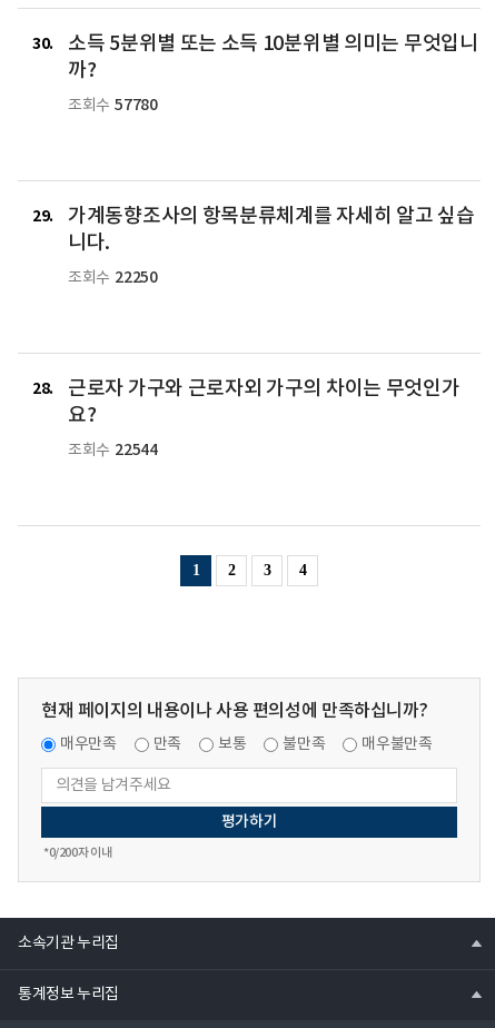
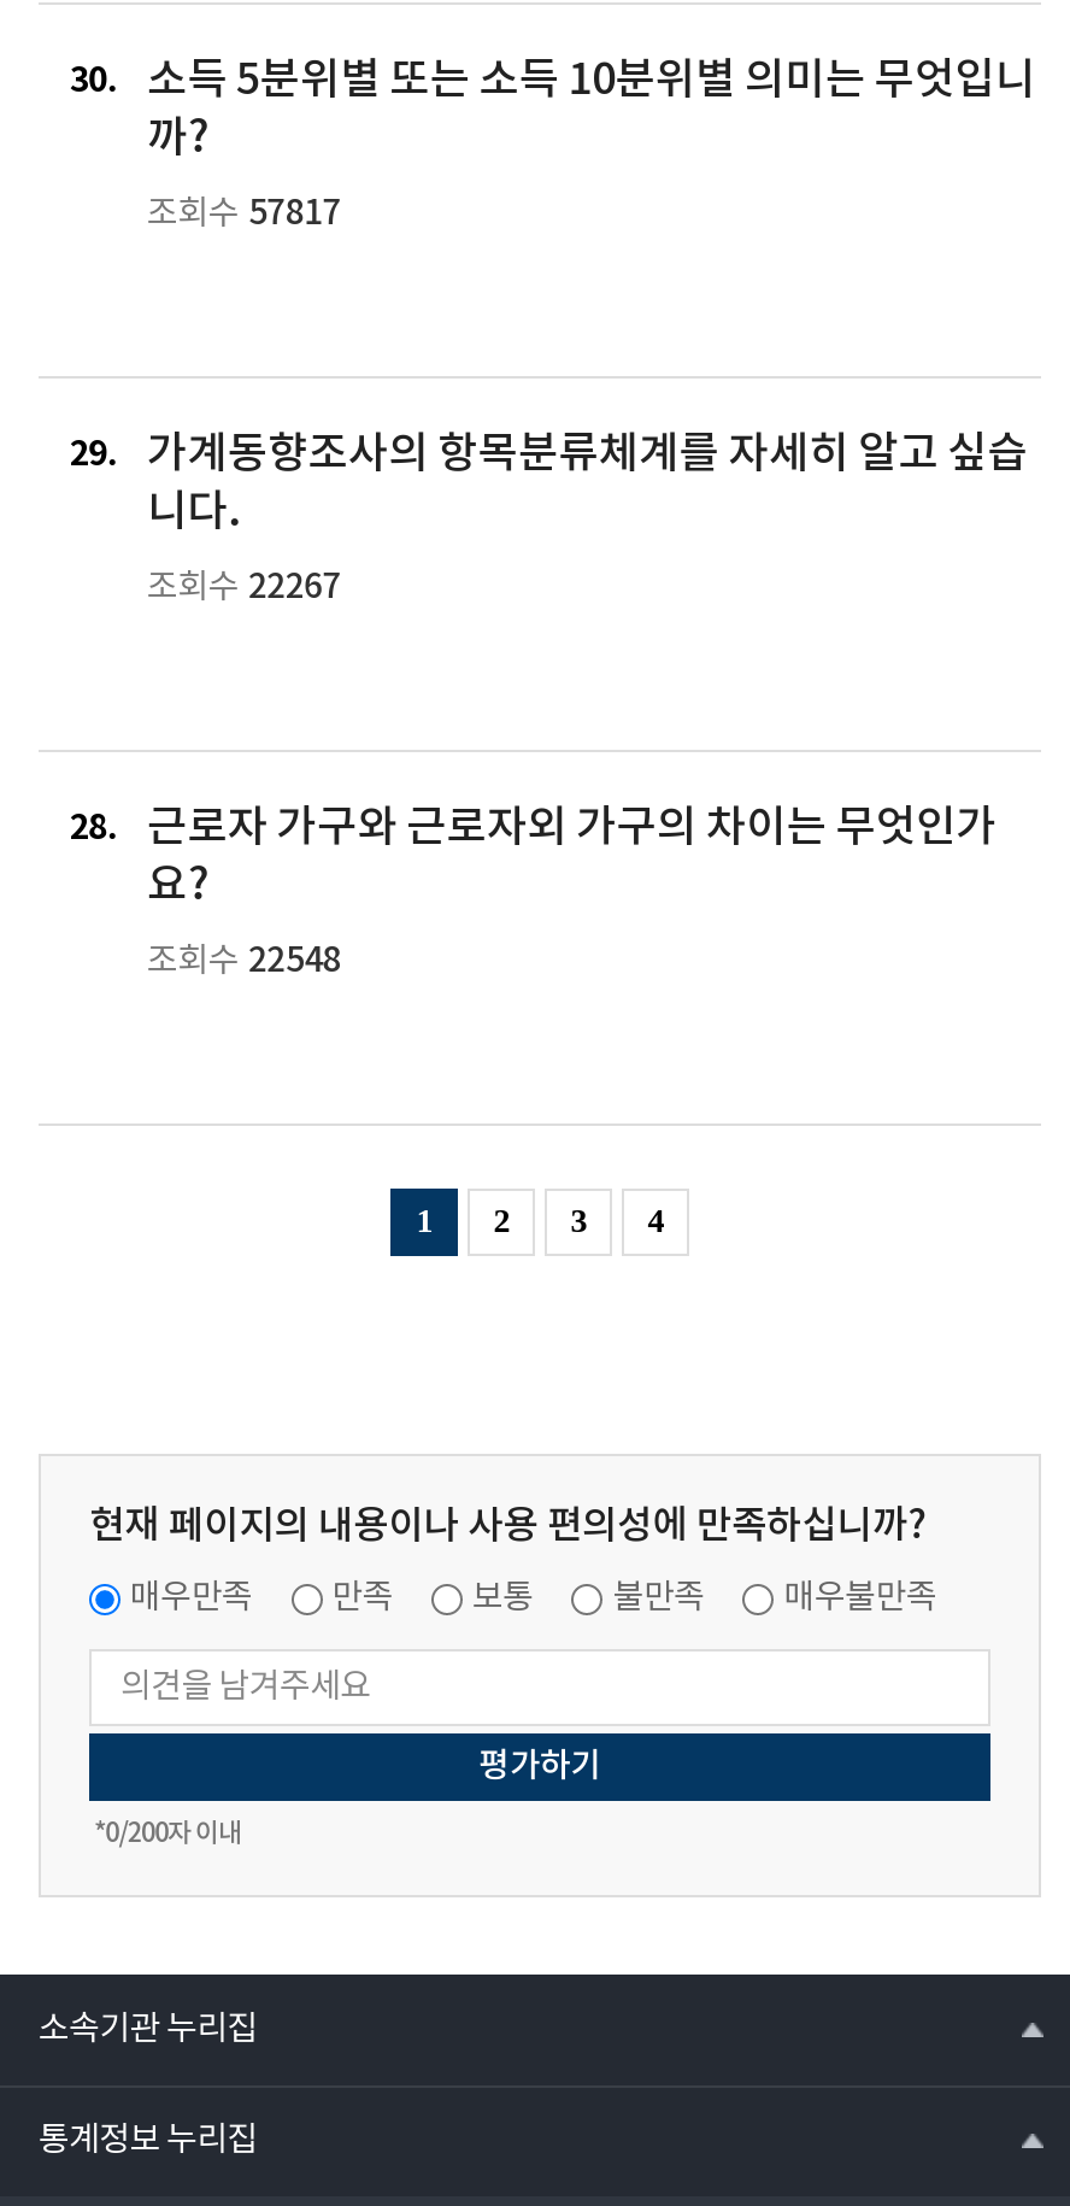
[68,96,158,115] 조회수 57780 -> [147,193,341,234] 조회수 57817
[68,268,158,287] 조회수 22250 -> [147,567,341,608] 조회수 22267
[68,441,158,459] 조회수 22544 -> [147,940,341,981] 조회수 22548

